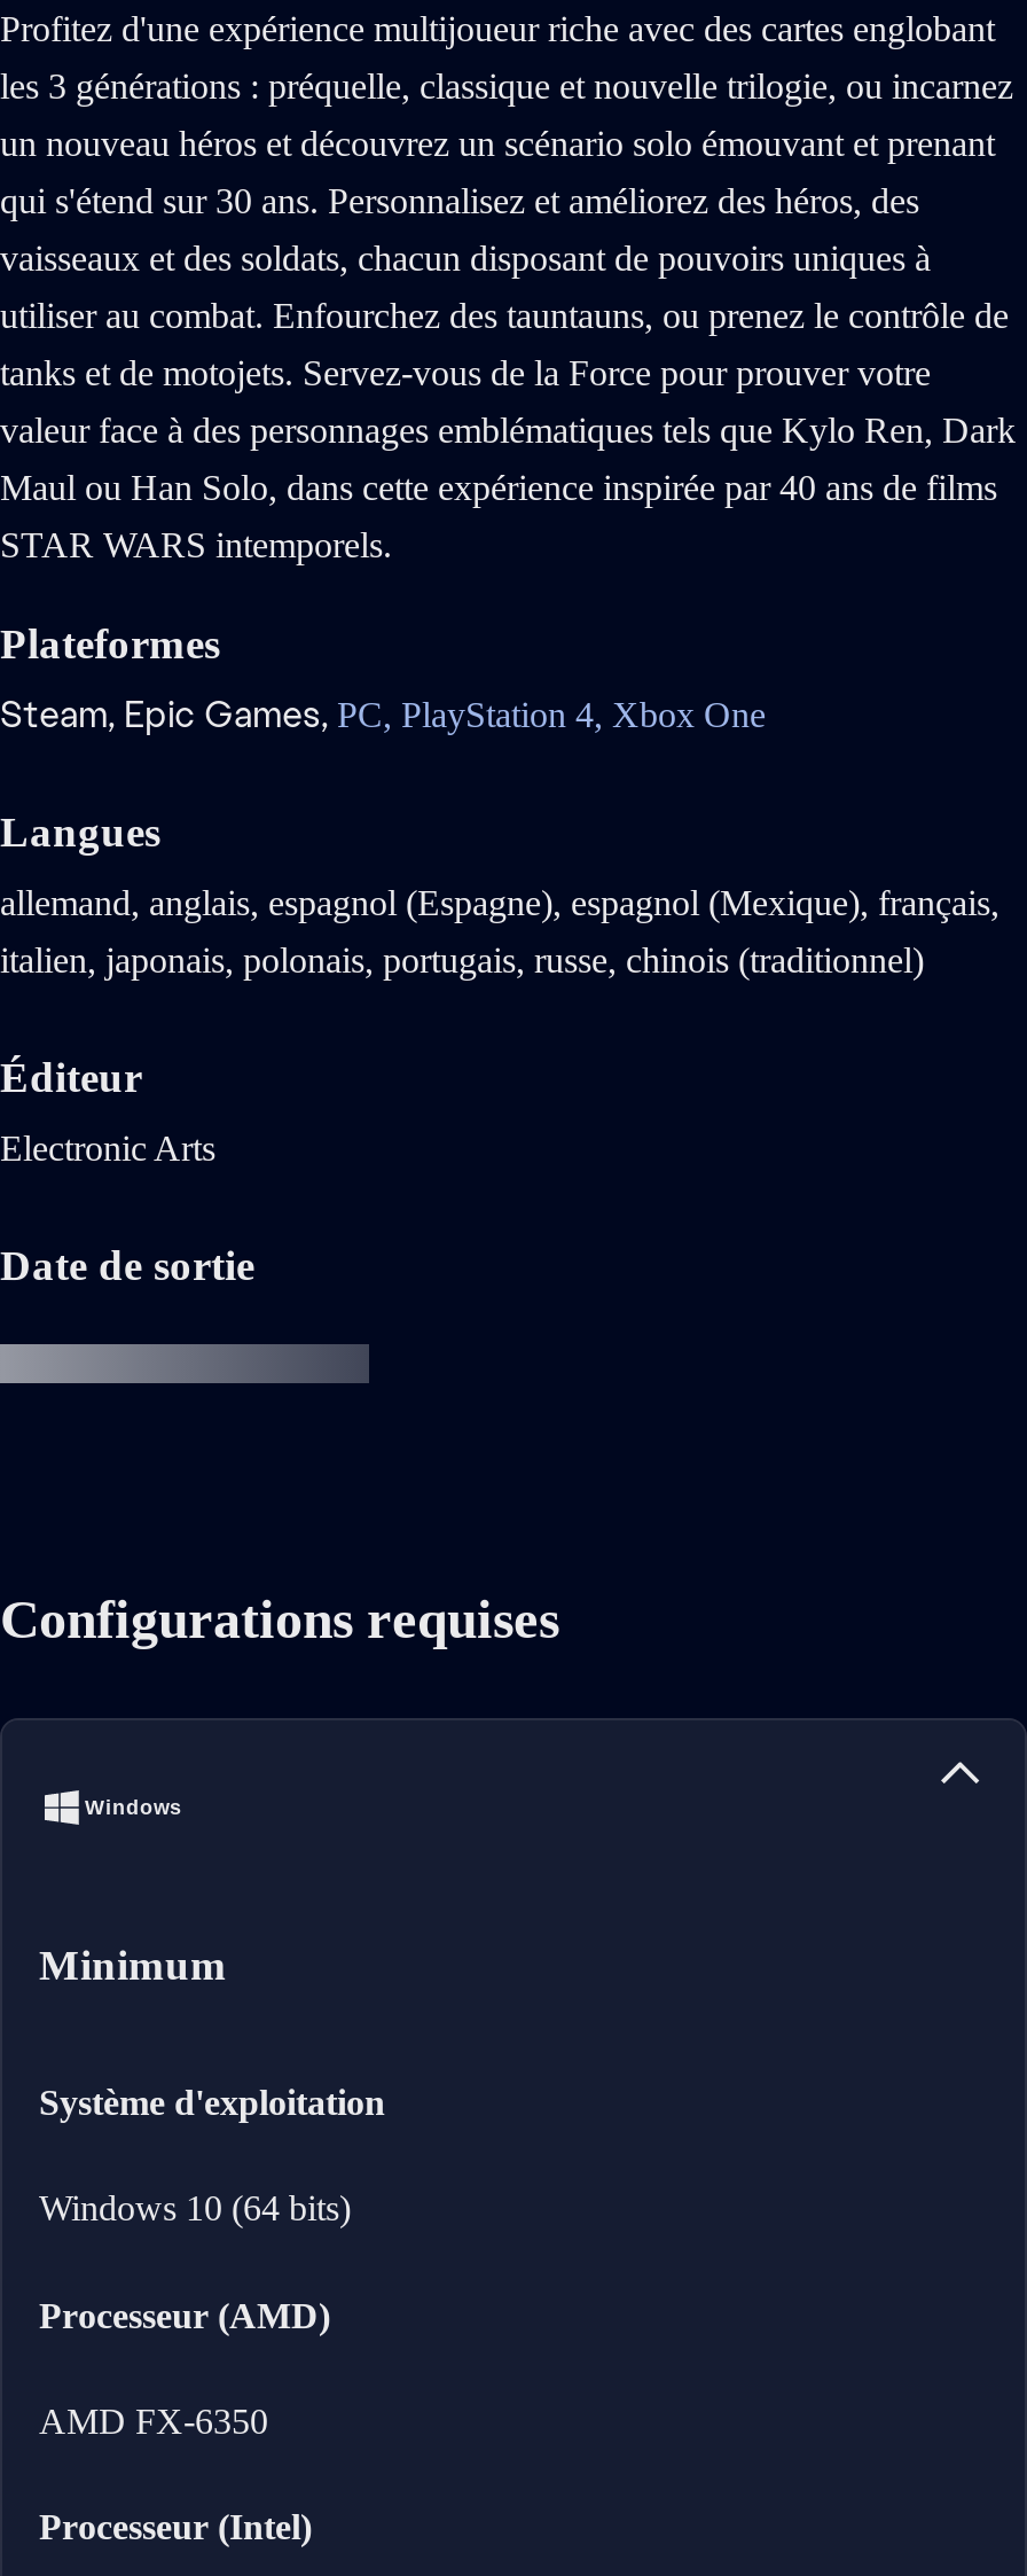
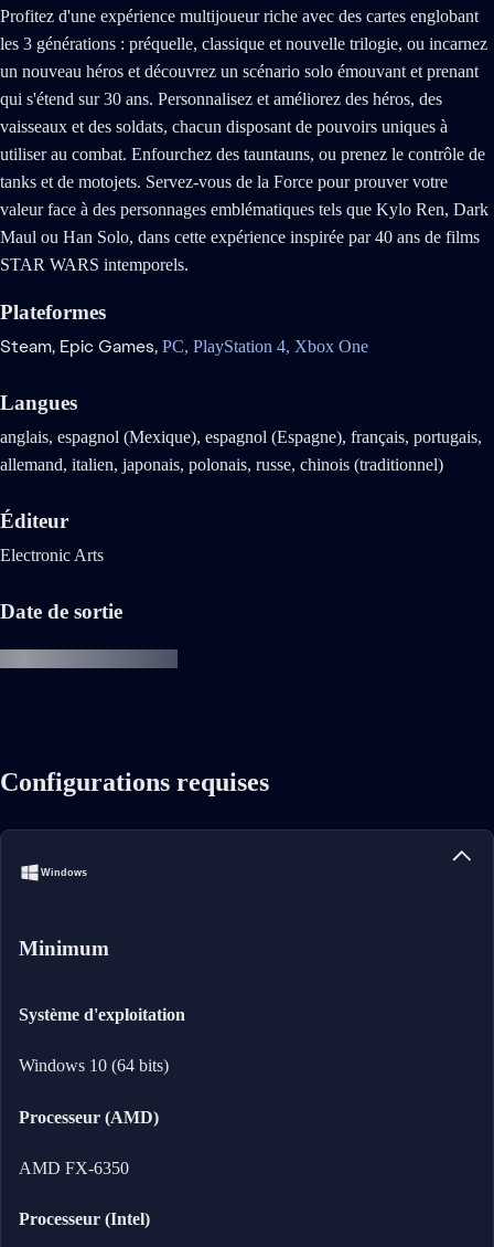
[0,884,999,923] allemand, anglais, espagnol (Espagne), espagnol (Mexique), français, -> [0,428,482,446] anglais, espagnol (Mexique), espagnol (Espagne), français, portugais,
[0,941,924,980] italien, japonais, polonais, portugais, russe, chinois (traditionnel) -> [0,455,443,474] allemand, italien, japonais, polonais, russe, chinois (traditionnel)

